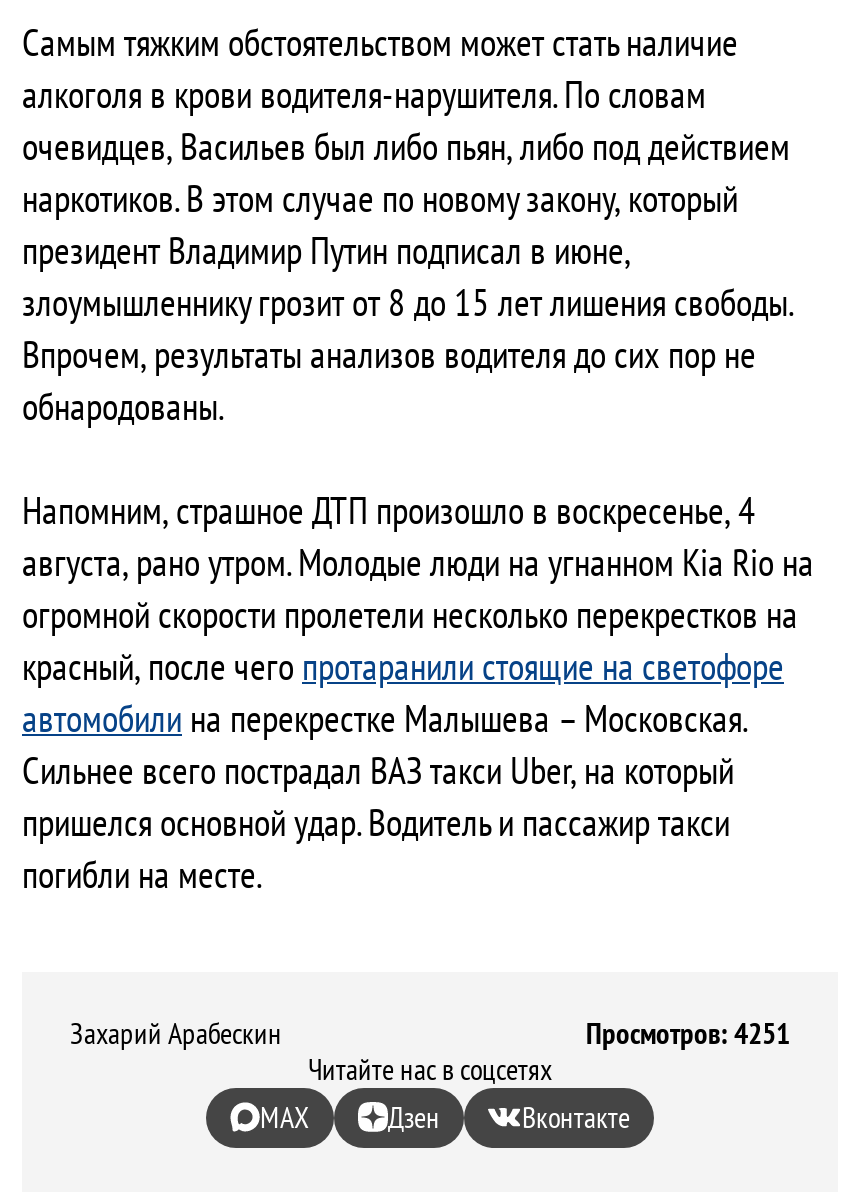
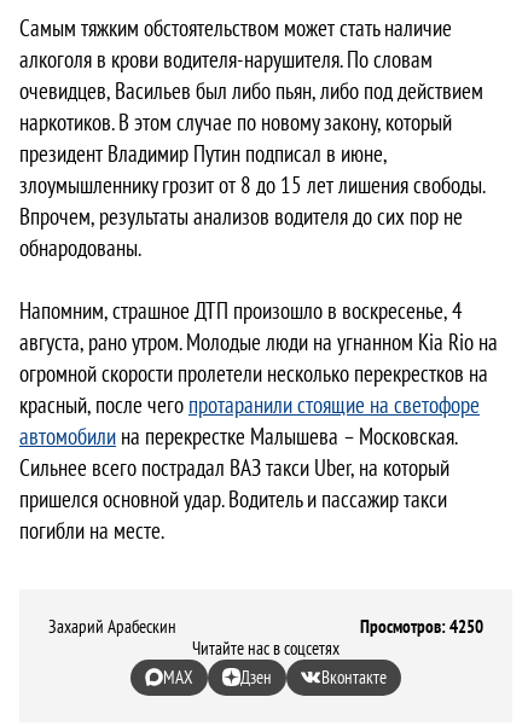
[586,1014,790,1052] Просмотров: 4251 -> [360,615,483,638] Просмотров: 4250

